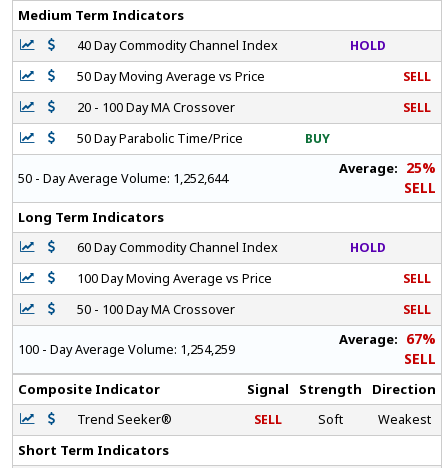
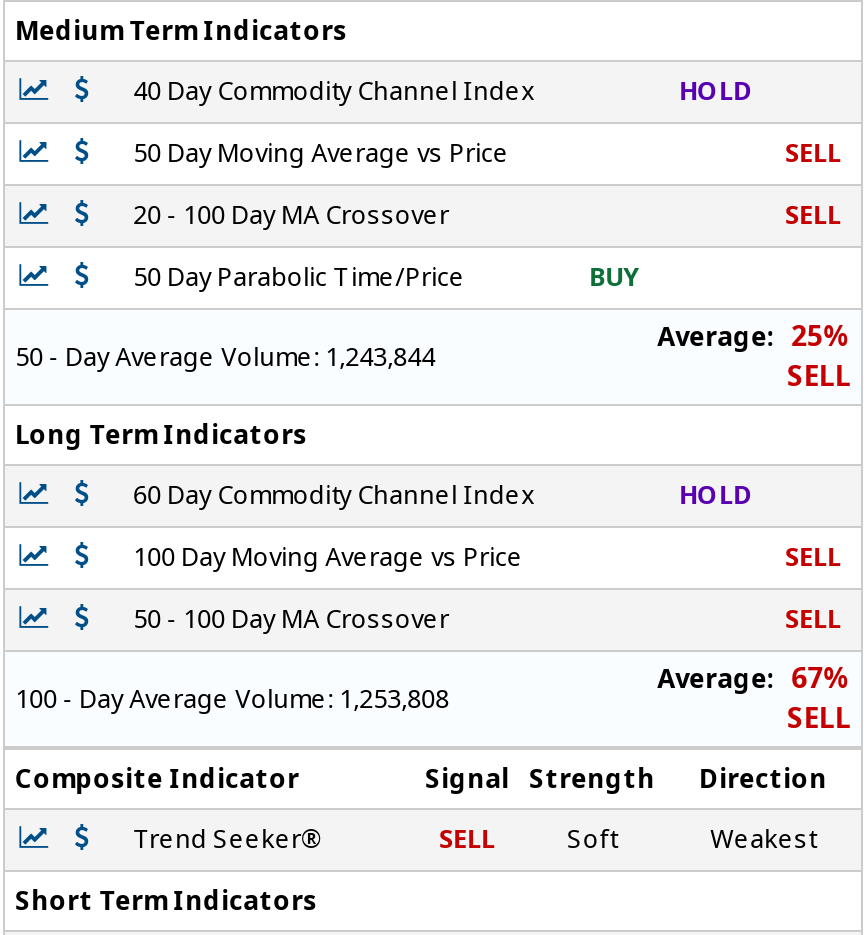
[18,170,228,187] 50 - Day Average Volume: 1,252,644 -> [15,341,435,375] 50 - Day Average Volume: 1,243,844
[18,341,235,358] 100 - Day Average Volume: 1,254,259 -> [15,683,449,717] 100 - Day Average Volume: 1,253,808

